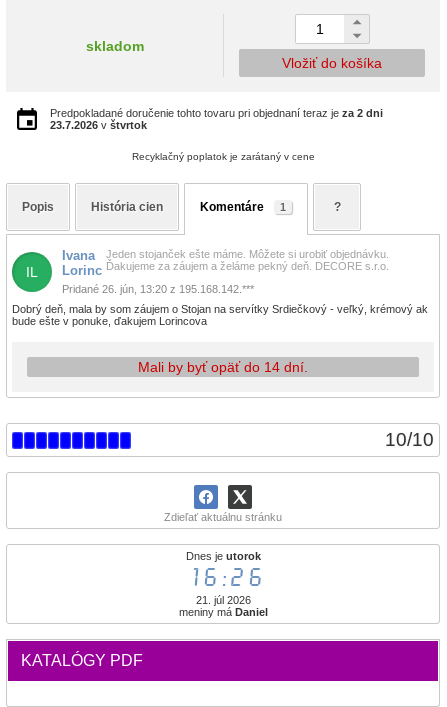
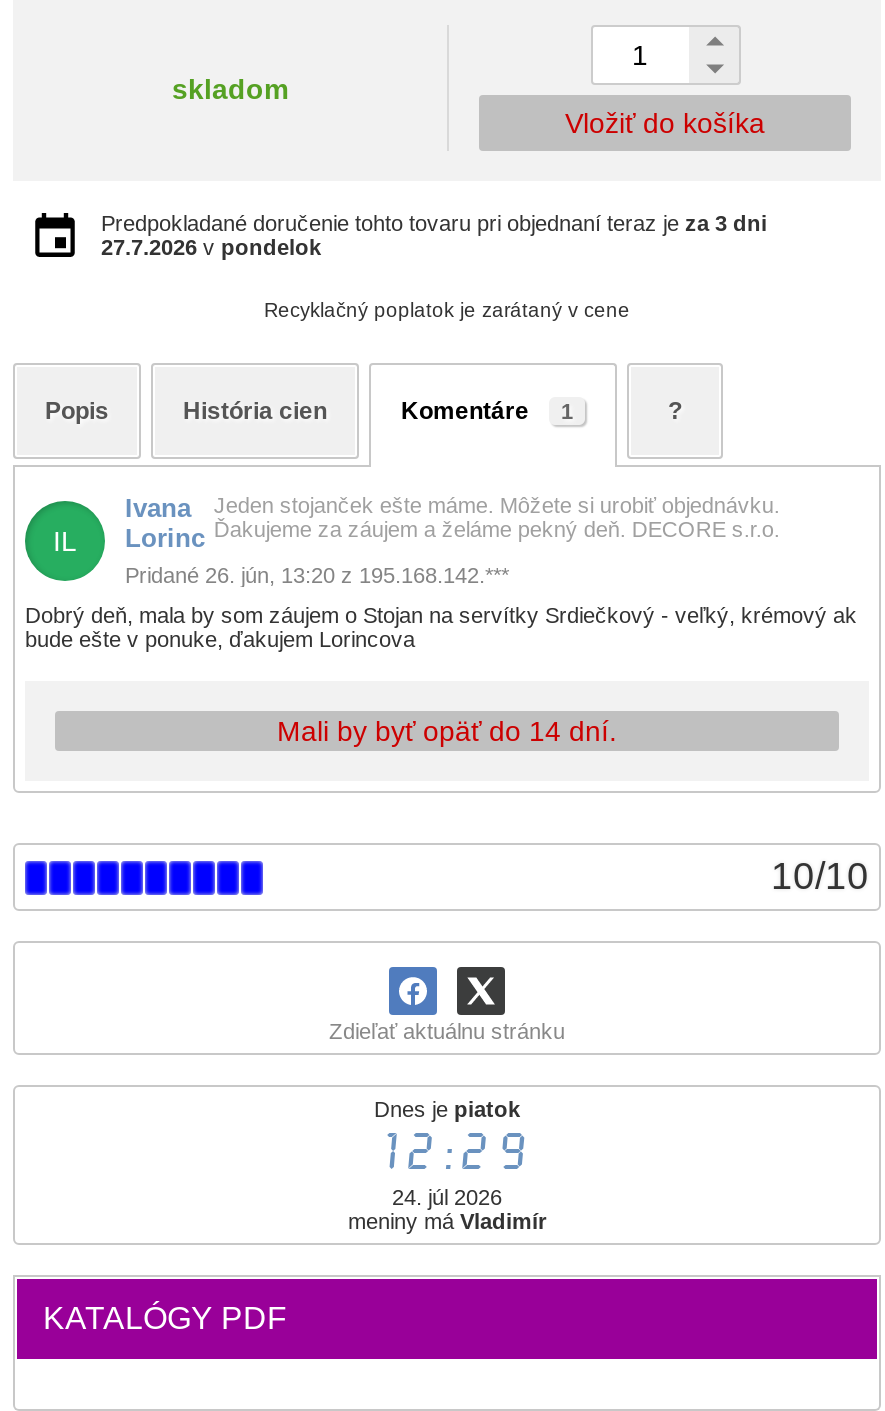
[50,107,383,119] Predpokladané doručenie tohto tovaru pri objednaní teraz je za 2 dni -> [101,211,767,235] Predpokladané doručenie tohto tovaru pri objednaní teraz je za 3 dni
[50,119,147,131] 23.7.2026 v štvrtok -> [101,235,321,259] 27.7.2026 v pondelok
[185,550,260,562] Dnes je utorok -> [374,1097,520,1121] Dnes je piatok
[184,562,262,594] 16:26 -> [368,1121,526,1185] 12:29
[195,594,250,606] 21. júl 2026 -> [392,1185,502,1209] 24. júl 2026
[178,606,267,618] meniny má Daniel -> [348,1209,546,1233] meniny má Vladimír

